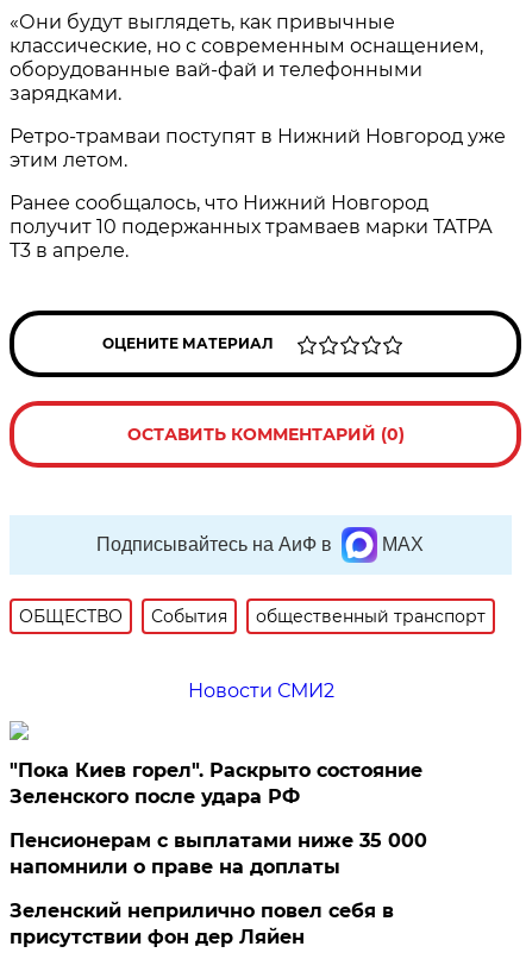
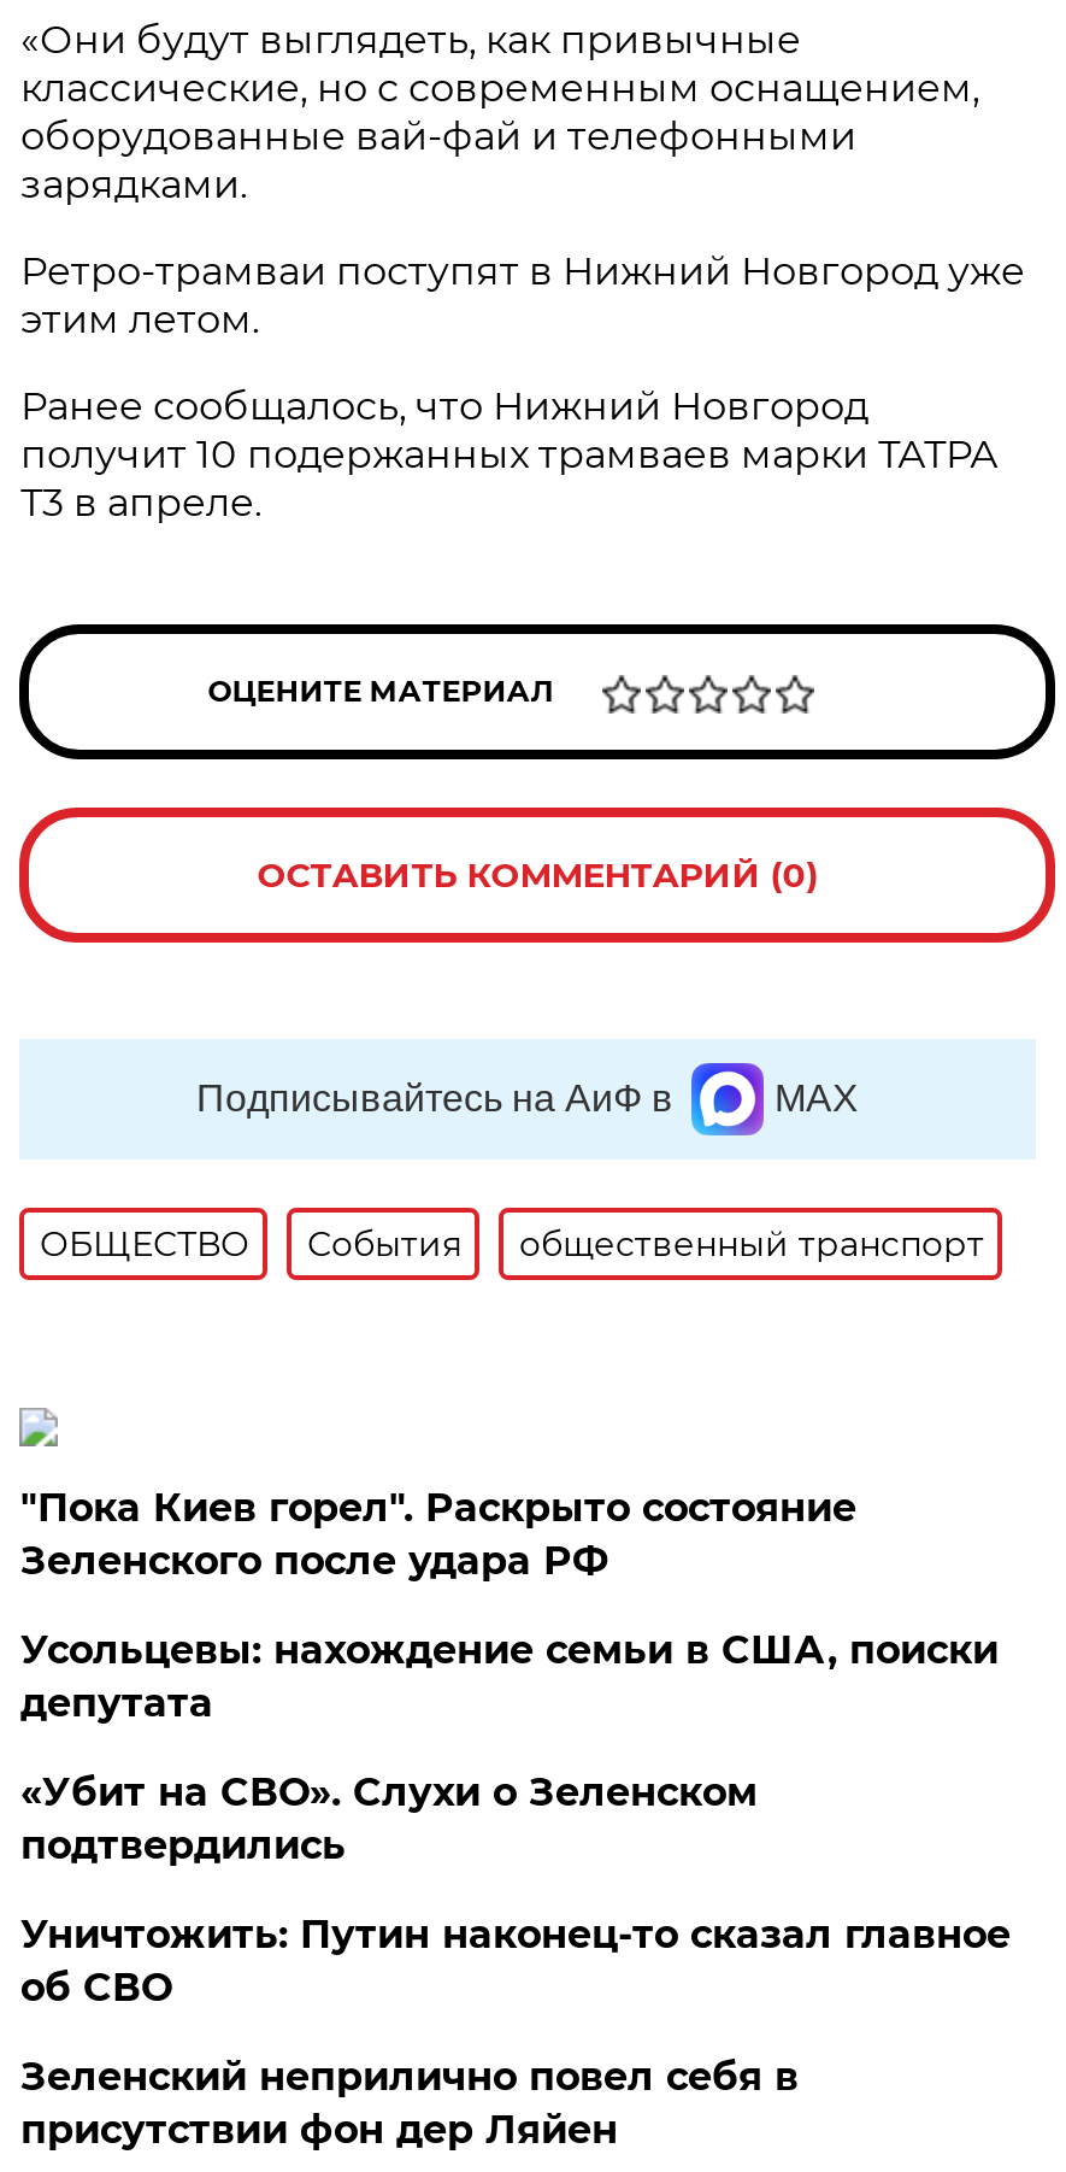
[188,679,334,702] Новости СМИ2 -> none
moved [10,759,423,808] -> [20,1485,856,1584]: "Пока Киев горел". Раскрыто состояние | Зеленского после удара РФ
[10,829,428,878] Пенсионерам с выплатами ниже 35 000 | напомнили о праве на доплаты -> [20,1627,1010,2010] Усольцевы: нахождение семьи в США, поиски | депутата | «Убит на СВО». Слухи о Зеленском | подтвердились | Уничтожить: Путин наконец-то сказал главное | об СВО

